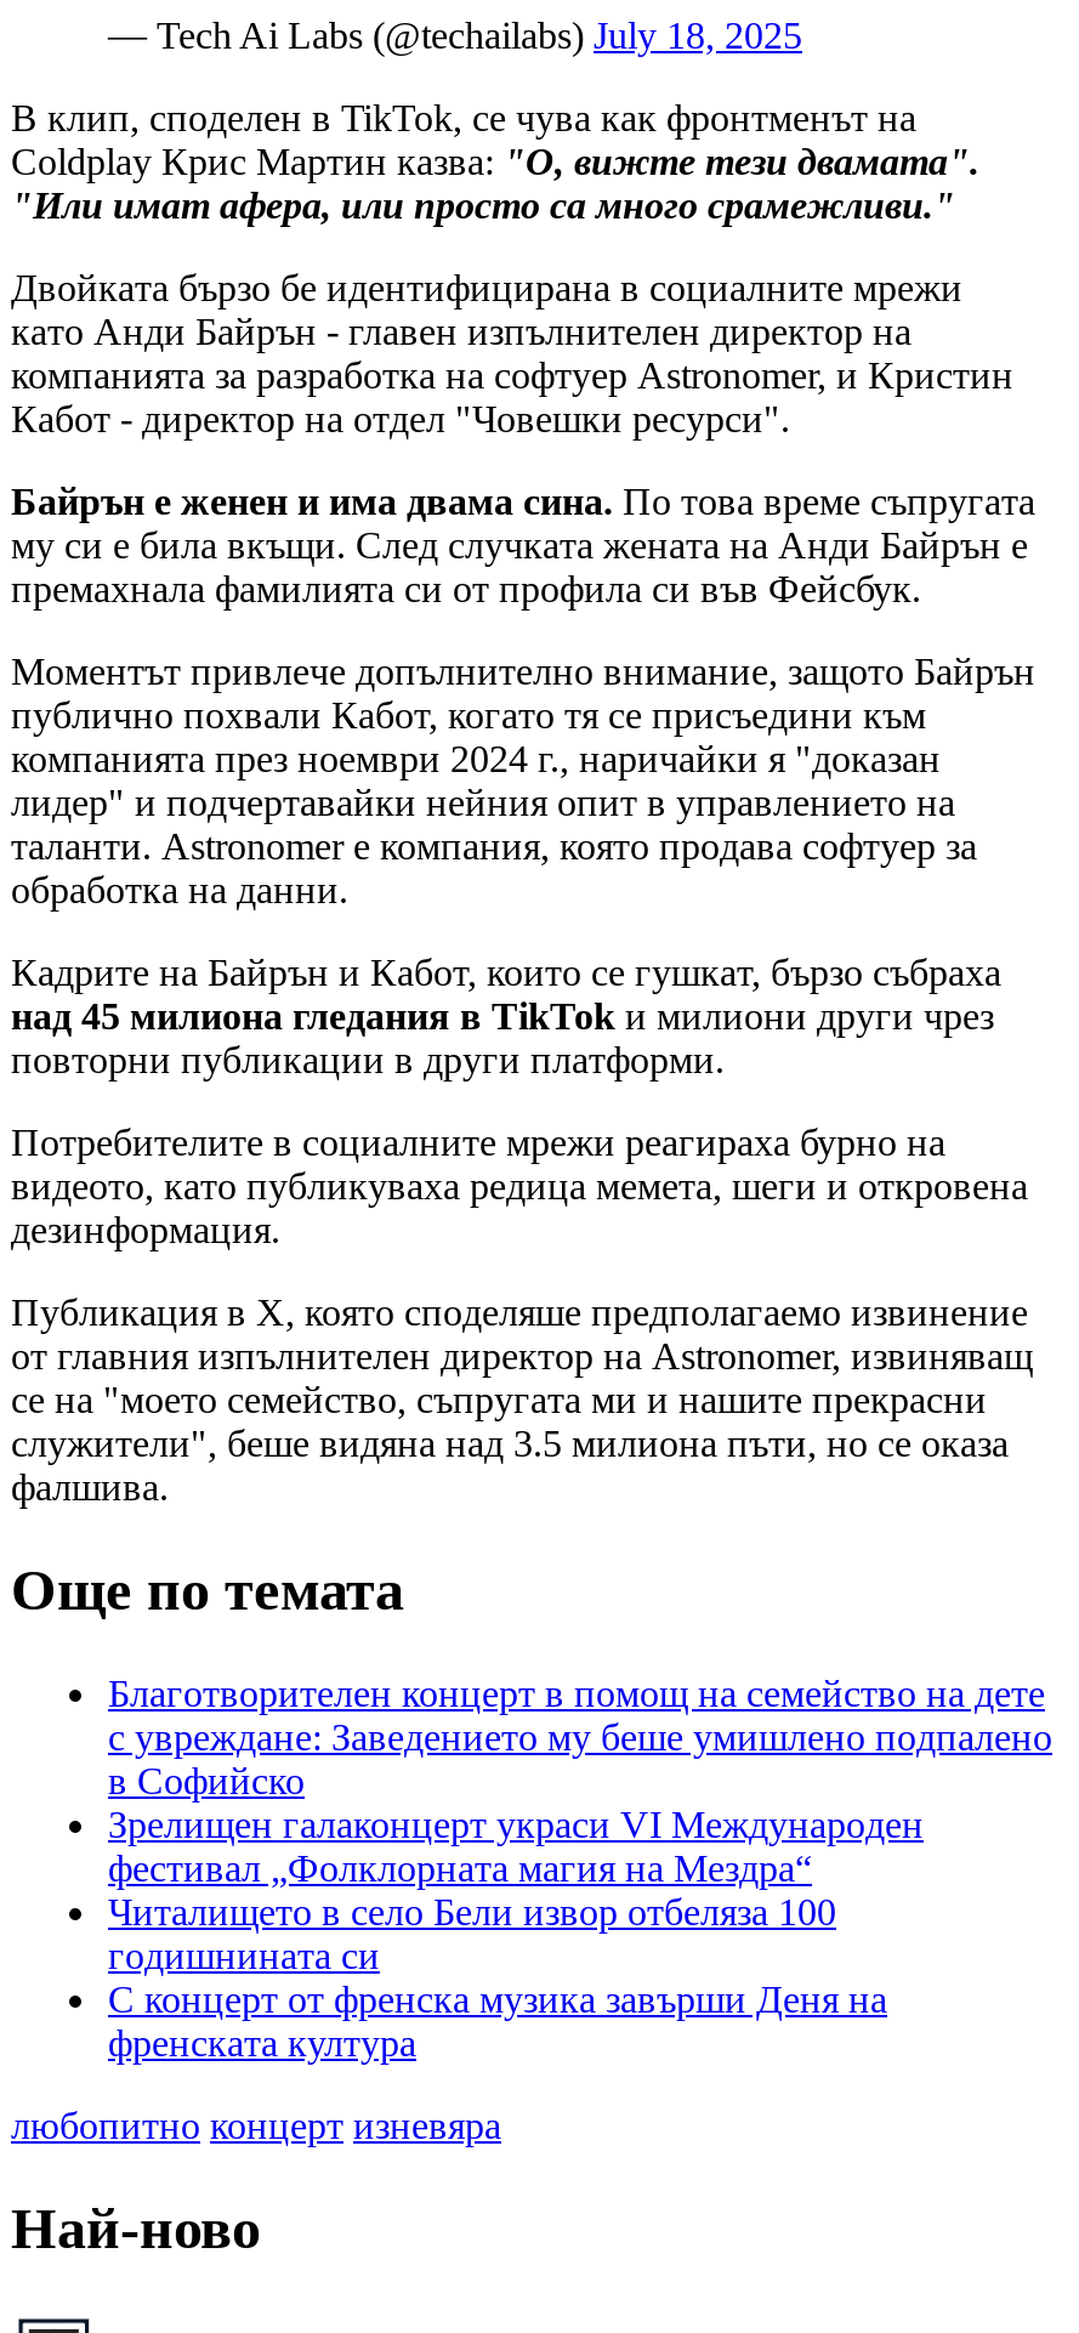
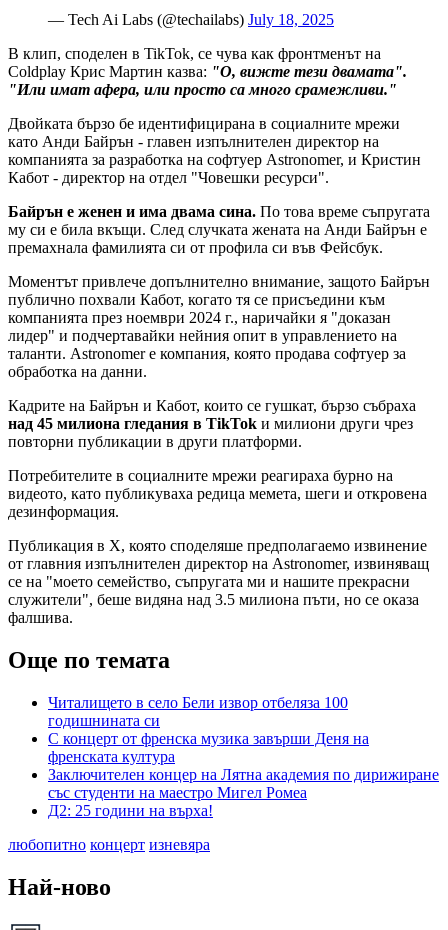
[108,1673,1052,1889] Благотворителен концерт в помощ на семейство на дете | с увреждане: Заведението му беше умишлено подпалено | в Софийско | Зрелищен галаконцерт украси VI Международен | фестивал „Фолклорната магия на Мездра“ -> none
moved [108,1892,887,2064] -> [48,694,369,765]: Читалището в село Бели извор отбеляза 100 | годишнината си | С концерт от френска музика завърши Деня на | френската култура
none -> [48,766,439,819] Заключителен концер на Лятна академия по дирижиране | със студенти на маестро Мигел Ромеа | Д2: 25 години на върха!

